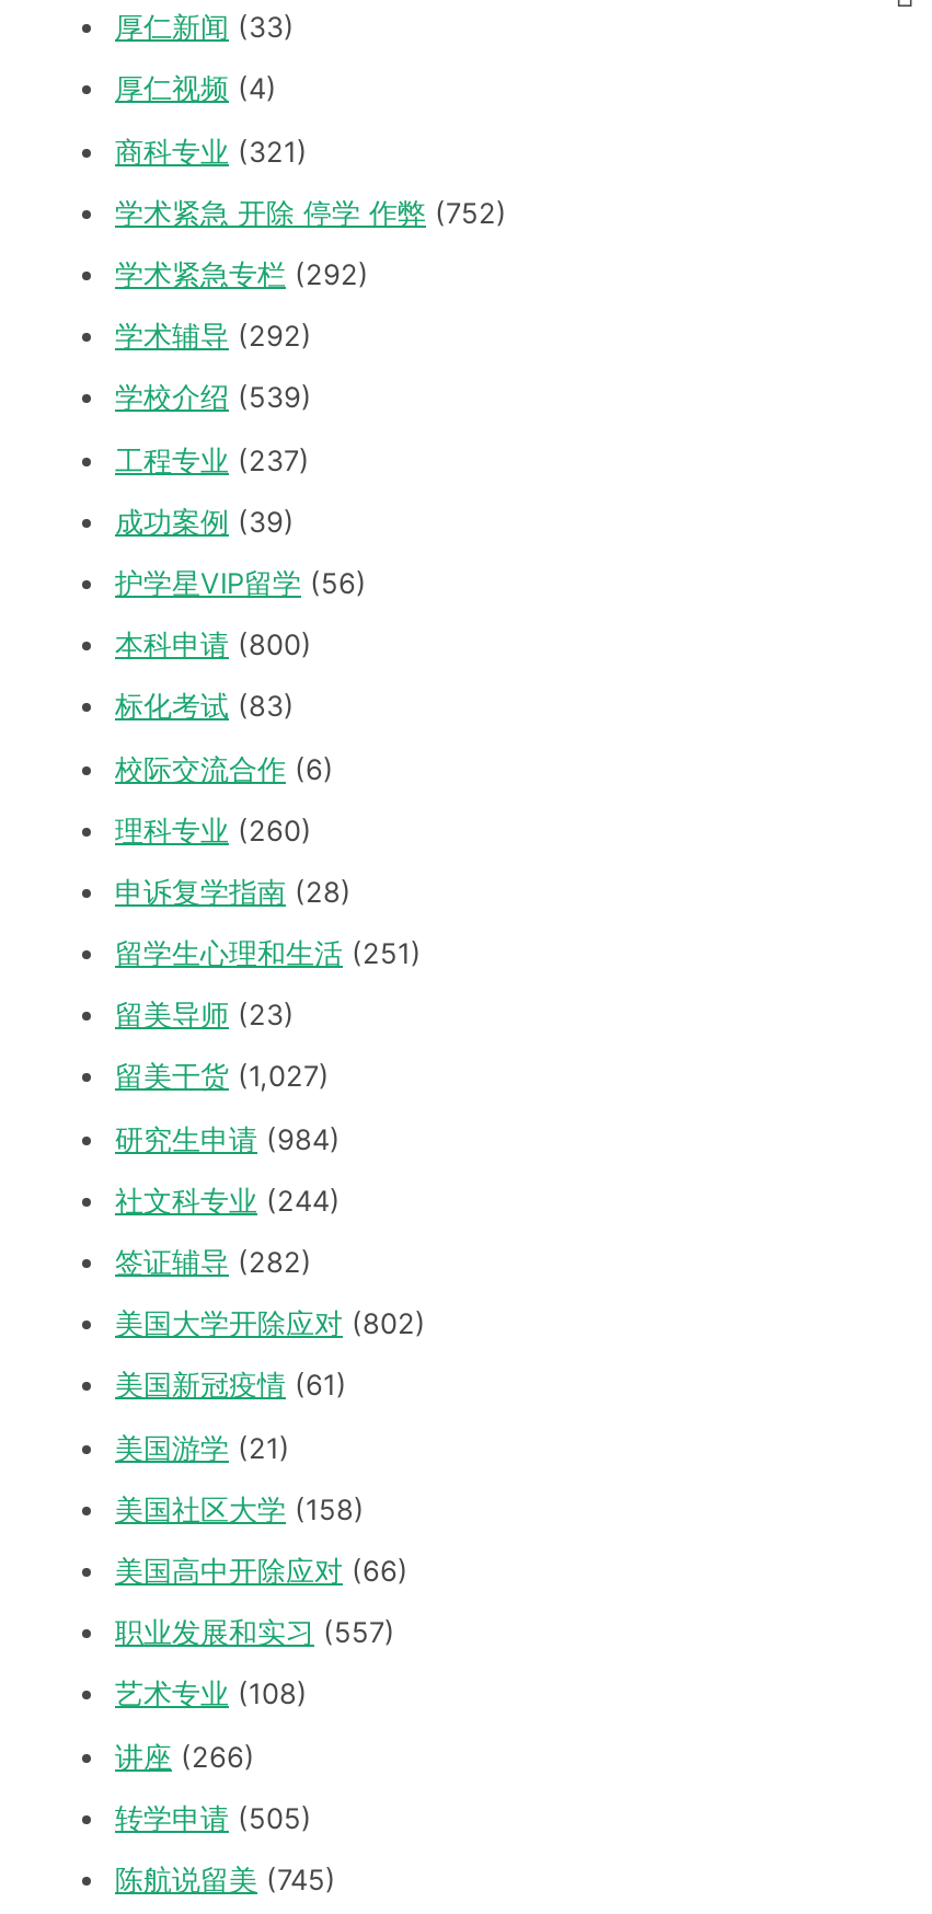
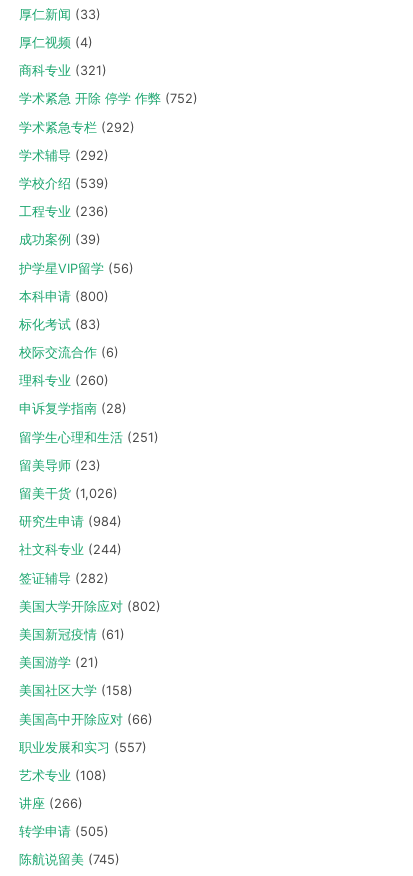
[115,444,310,477] 工程专业(237) -> [19,204,109,219] 工程专业(236)
[115,1061,330,1094] 留美干货(1,027) -> [19,486,118,501] 留美干货(1,026)

